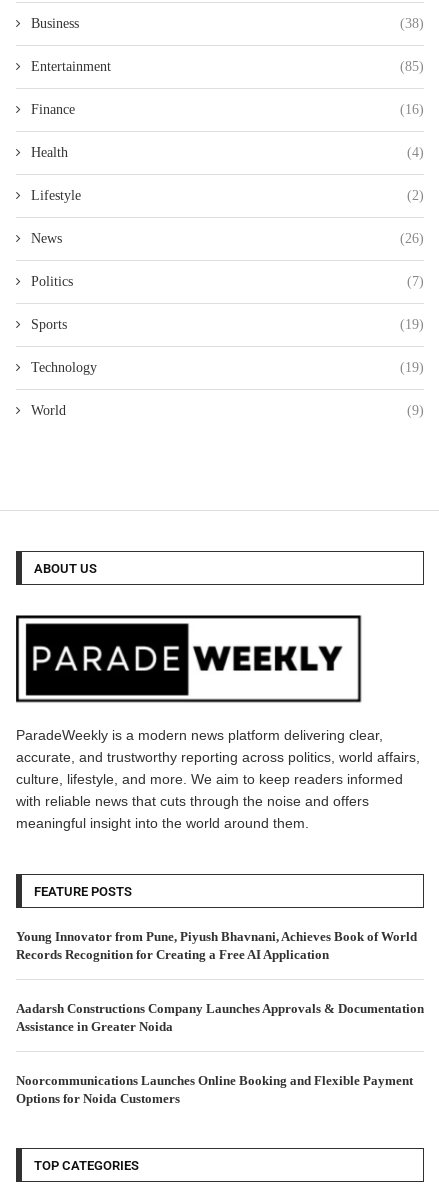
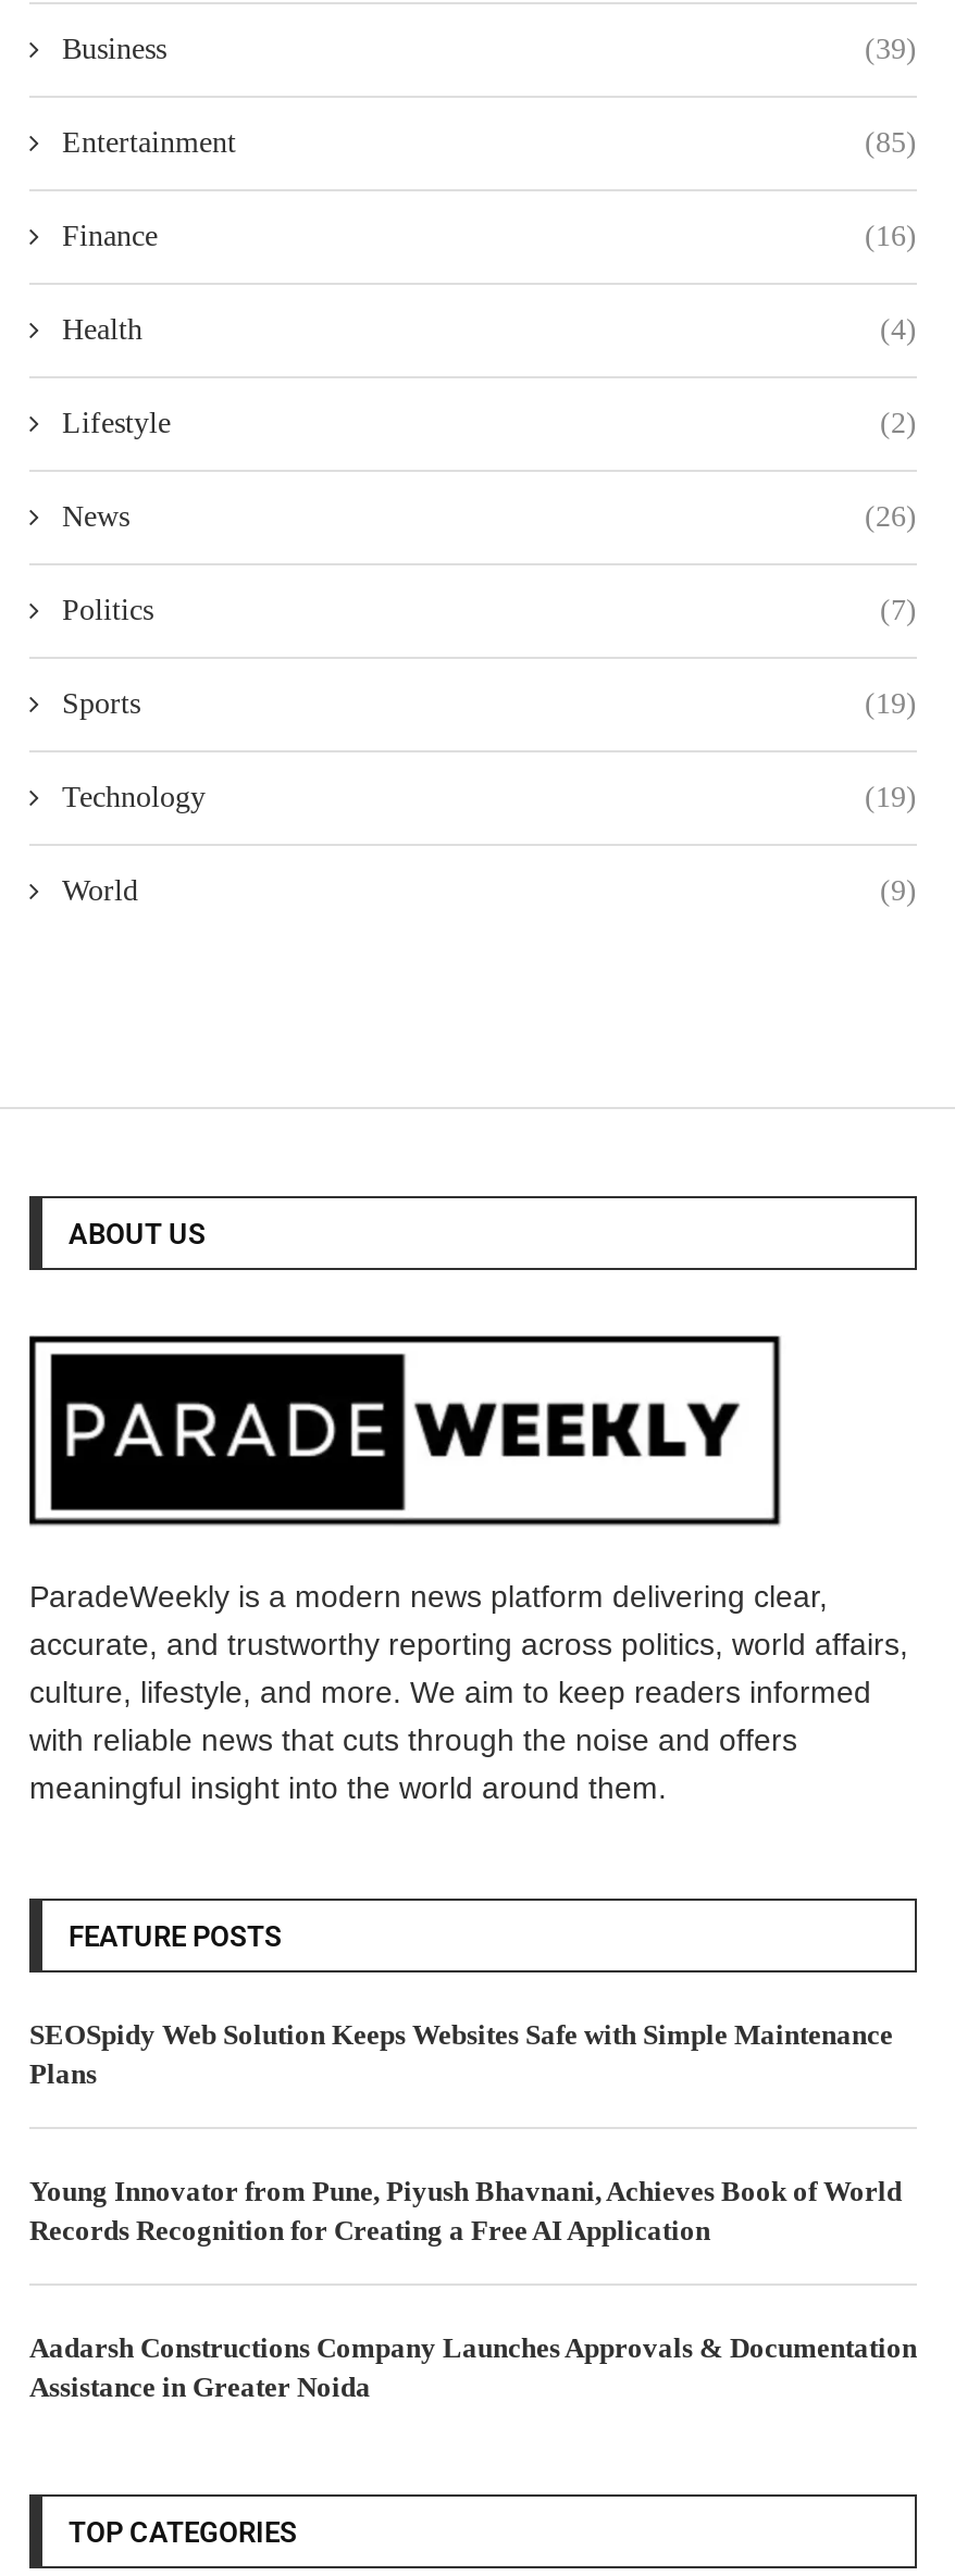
[400,16,424,31] (38) -> [865,33,917,66] (39)
none -> [29,2017,893,2089] SEOSpidy Web Solution Keeps Websites Safe with Simple Maintenance | Plans
moved [16,928,424,1033] -> [29,2174,917,2402]: Young Innovator from Pune, Piyush Bhavnani, Achieves Book of World | Records Recognition for Creating a Free AI Application | Aadarsh Constructions Company Launches Approvals & Documentation | Assistance in Greater Noida
[16,1072,413,1105] Noorcommunications Launches Online Booking and Flexible Payment | Options for Noida Customers -> none

